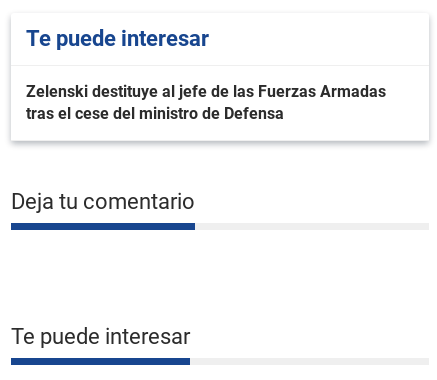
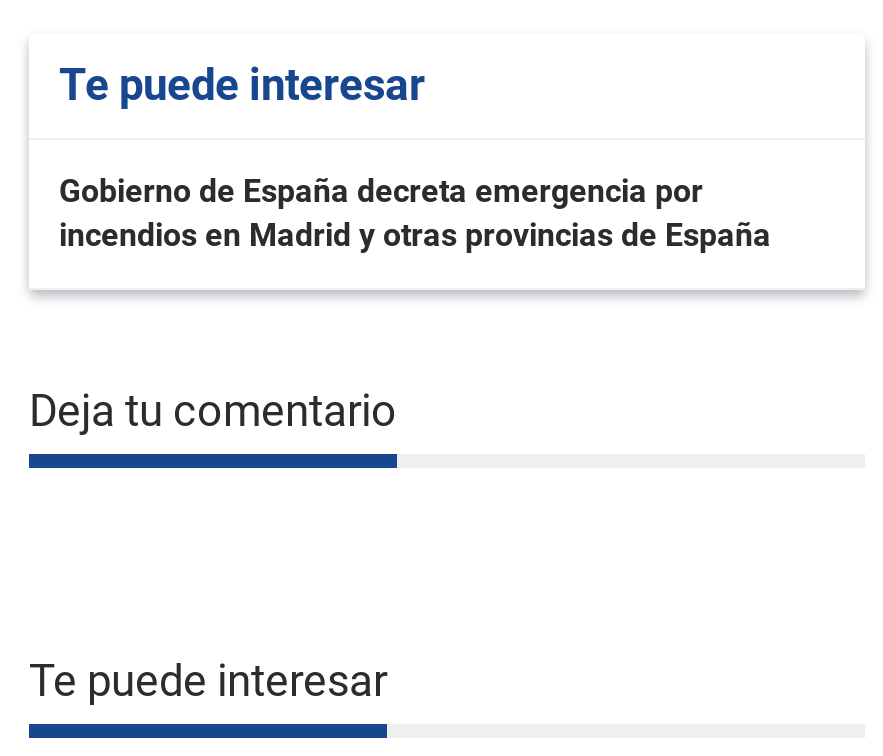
[26,82,386,123] Zelenski destituye al jefe de las Fuerzas Armadas | tras el cese del ministro de Defensa -> [59,172,771,254] Gobierno de España decreta emergencia por | incendios en Madrid y otras provincias de España

